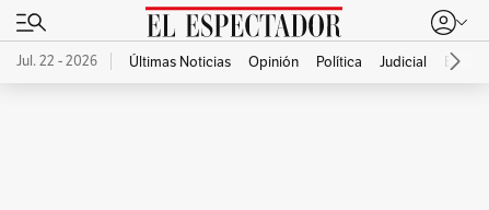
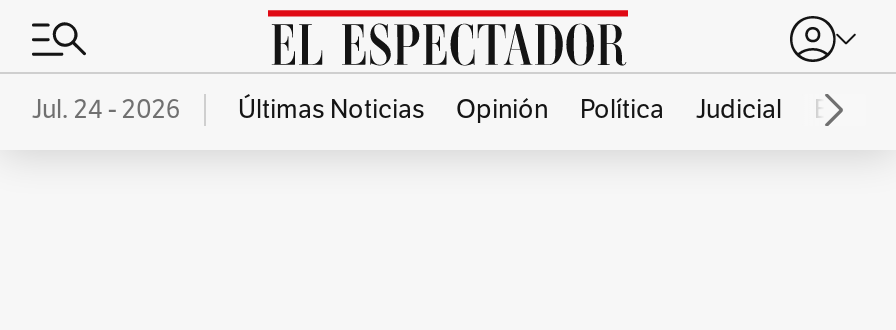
[16,51,97,70] Jul. 22 - 2026 -> [32,94,180,126] Jul. 24 - 2026

